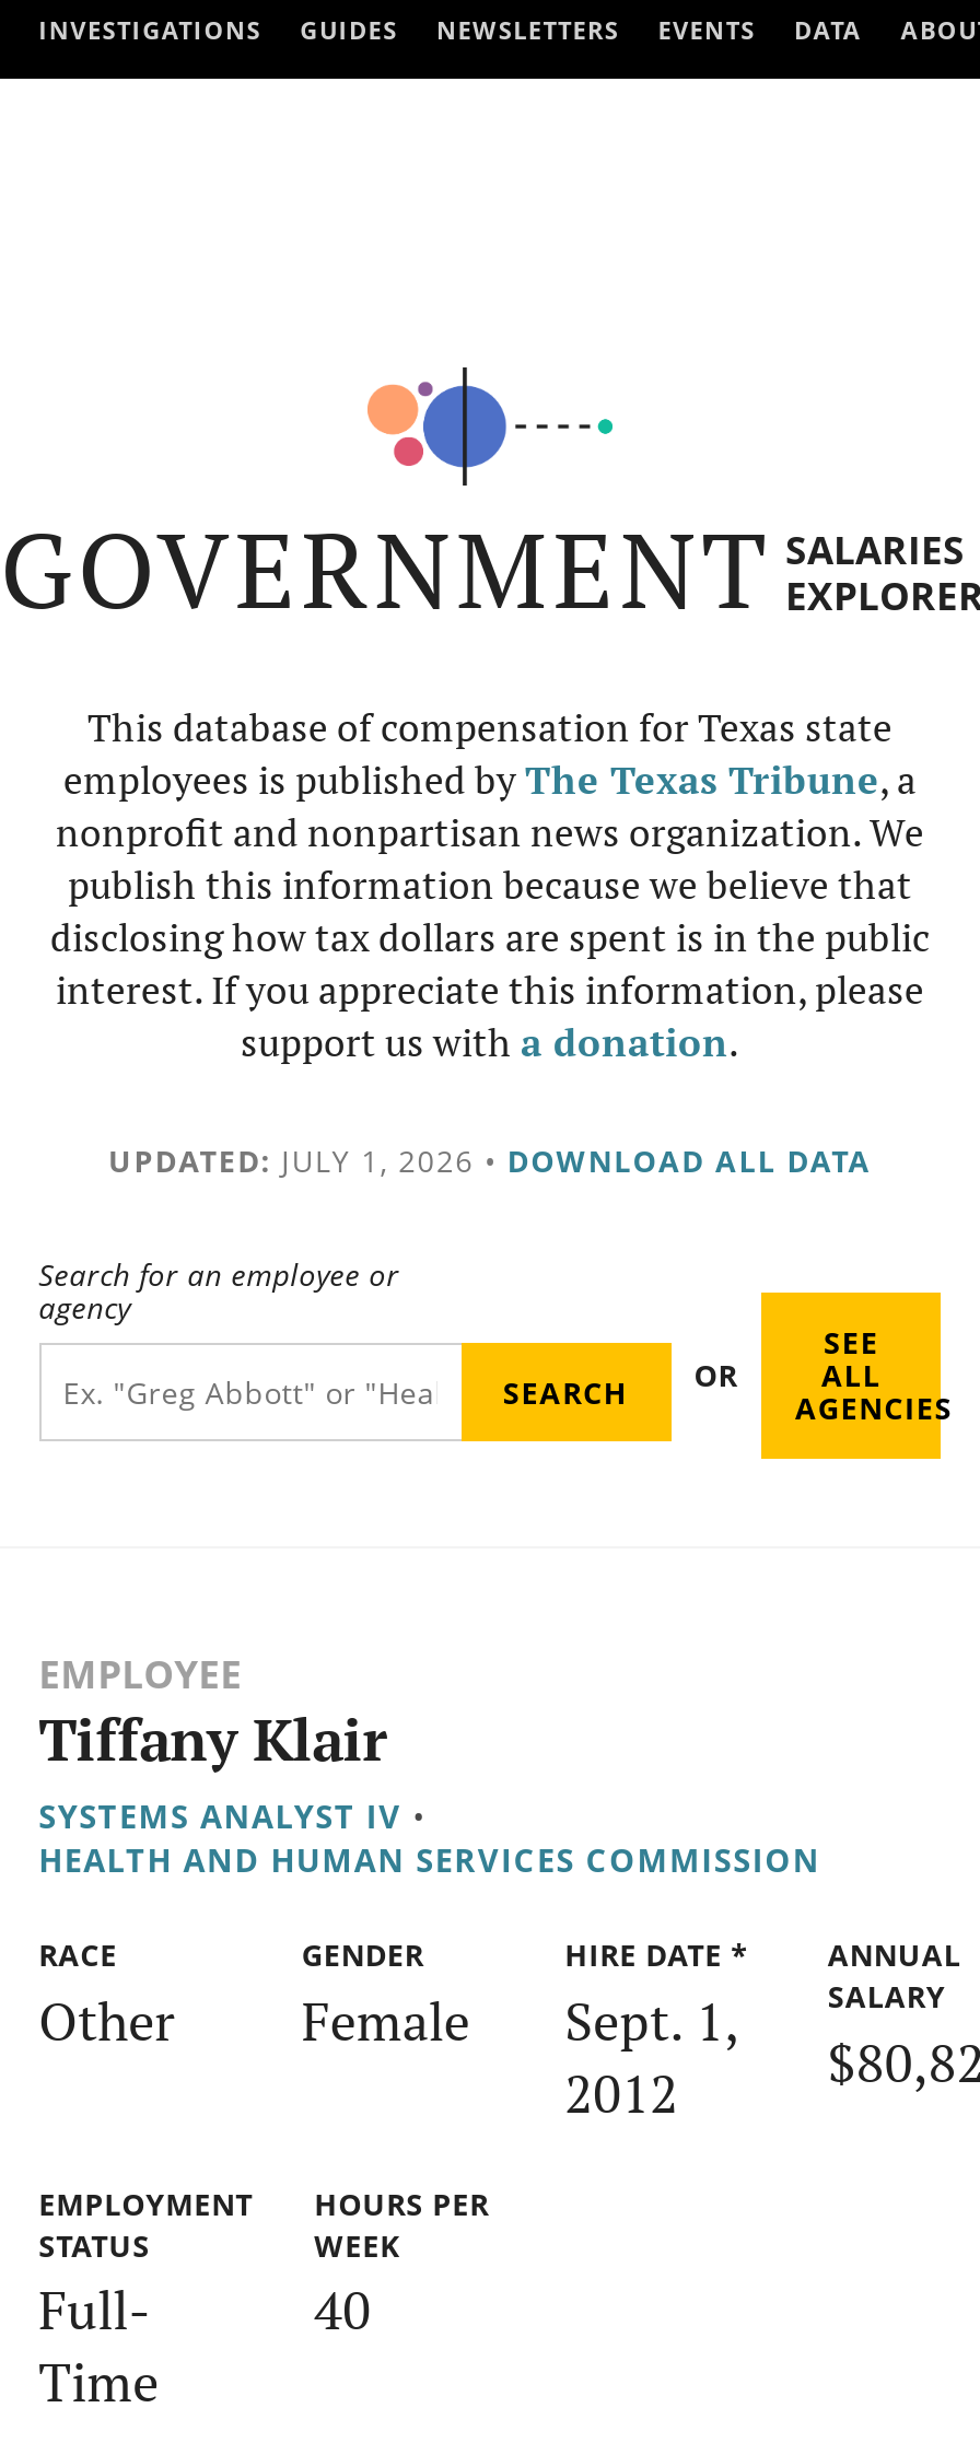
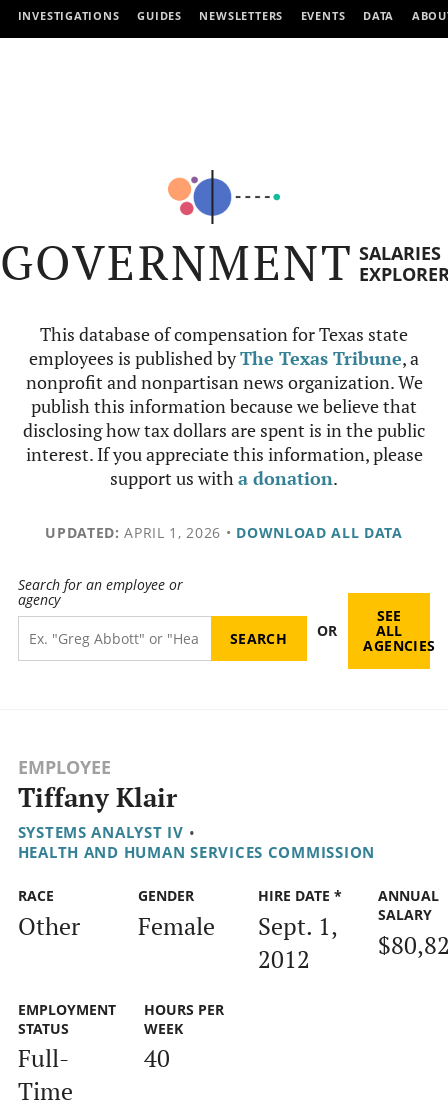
[108,1139,872,1181] UPDATED: JULY 1, 2026 • DOWNLOAD ALL DATA -> [45,523,403,542] UPDATED: APRIL 1, 2026 • DOWNLOAD ALL DATA

